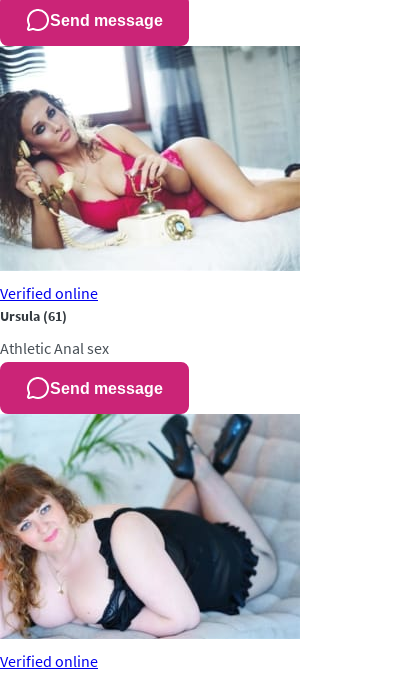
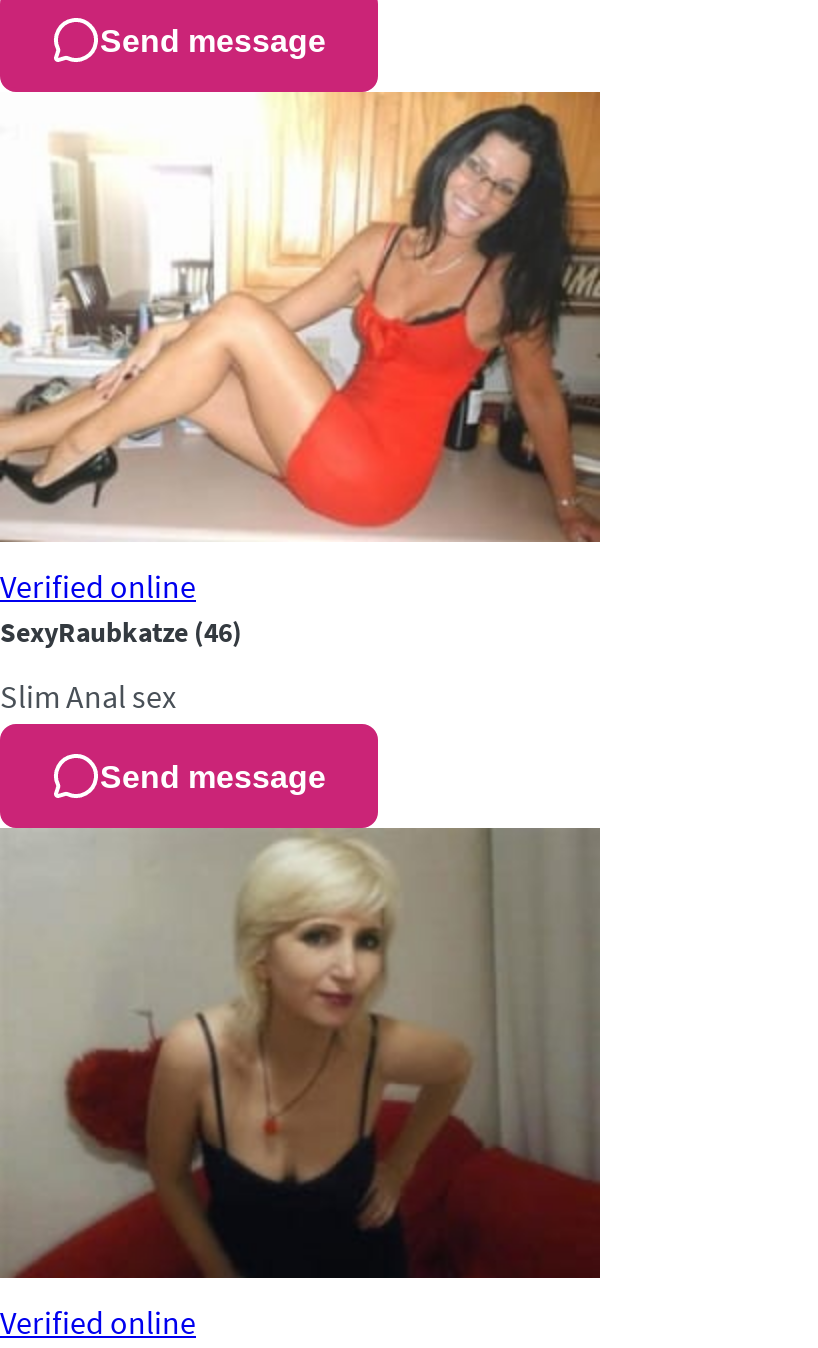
[0,45,301,325] [image] | Ursula (61) -> [0,90,602,650] [image] | SexyRaubkatze (46)
[0,338,109,358] Athletic Anal sex -> [0,676,176,716] Slim Anal sex
[3,413,301,640] [image] -> [6,826,602,1280] [image]

